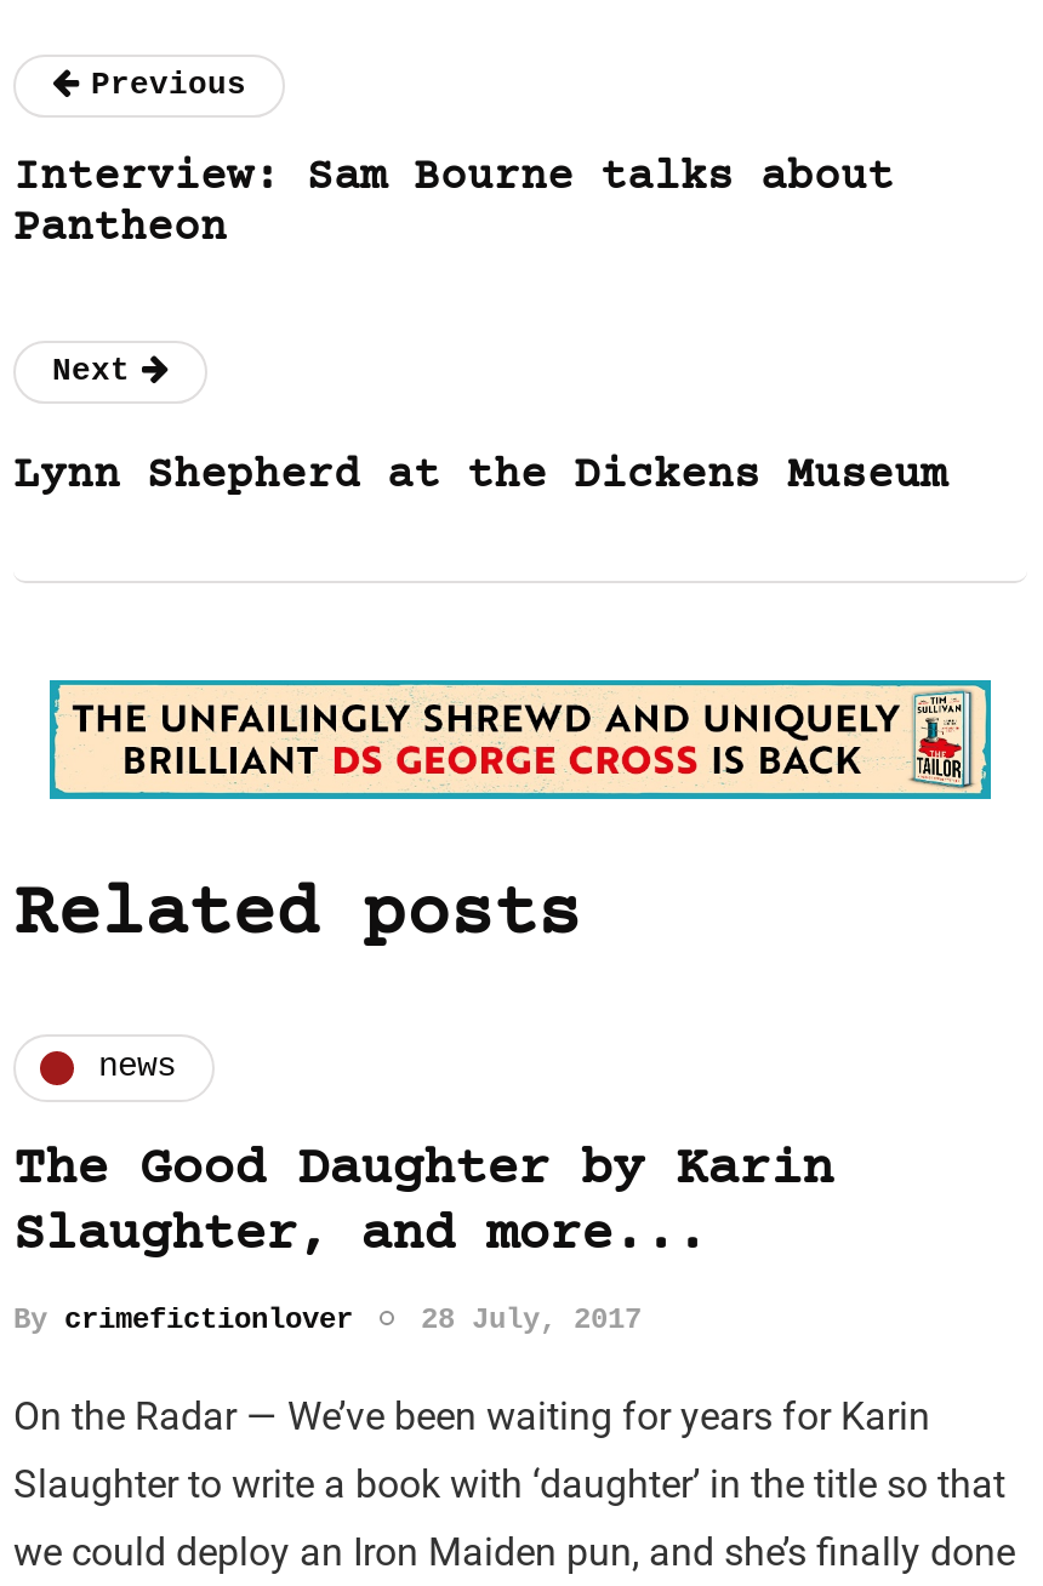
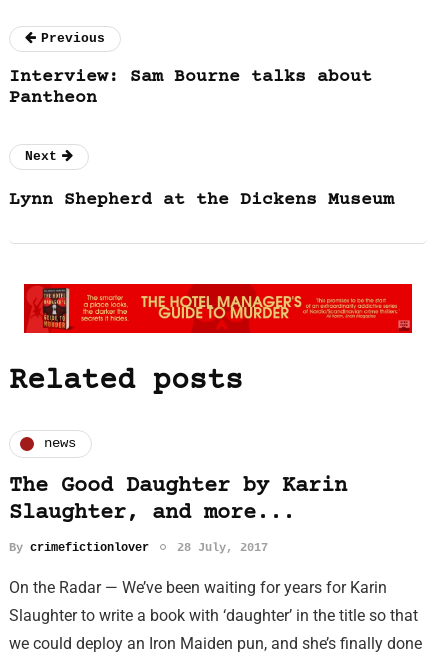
[47,678,993,801] [image] -> [23,283,413,334] [image]

